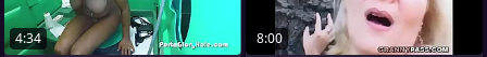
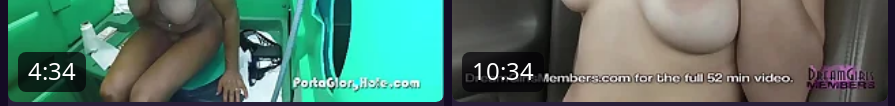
[257,29,283,48] 8:00 -> [472,54,534,88] 10:34

